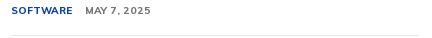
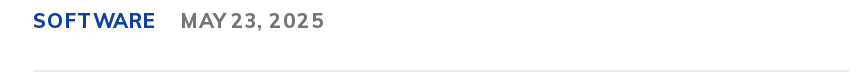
[11,4,151,17] SOFTWARE MAY 7, 2025 -> [33,8,325,34] SOFTWARE MAY 23, 2025

